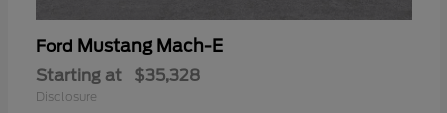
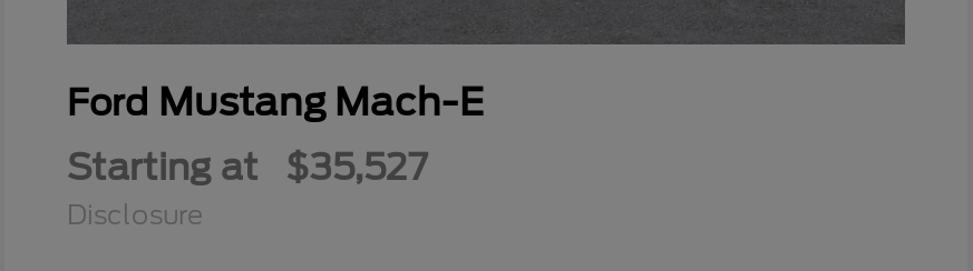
[36,66,200,85] Starting at $35,328 -> [67,146,428,188] Starting at $35,527

